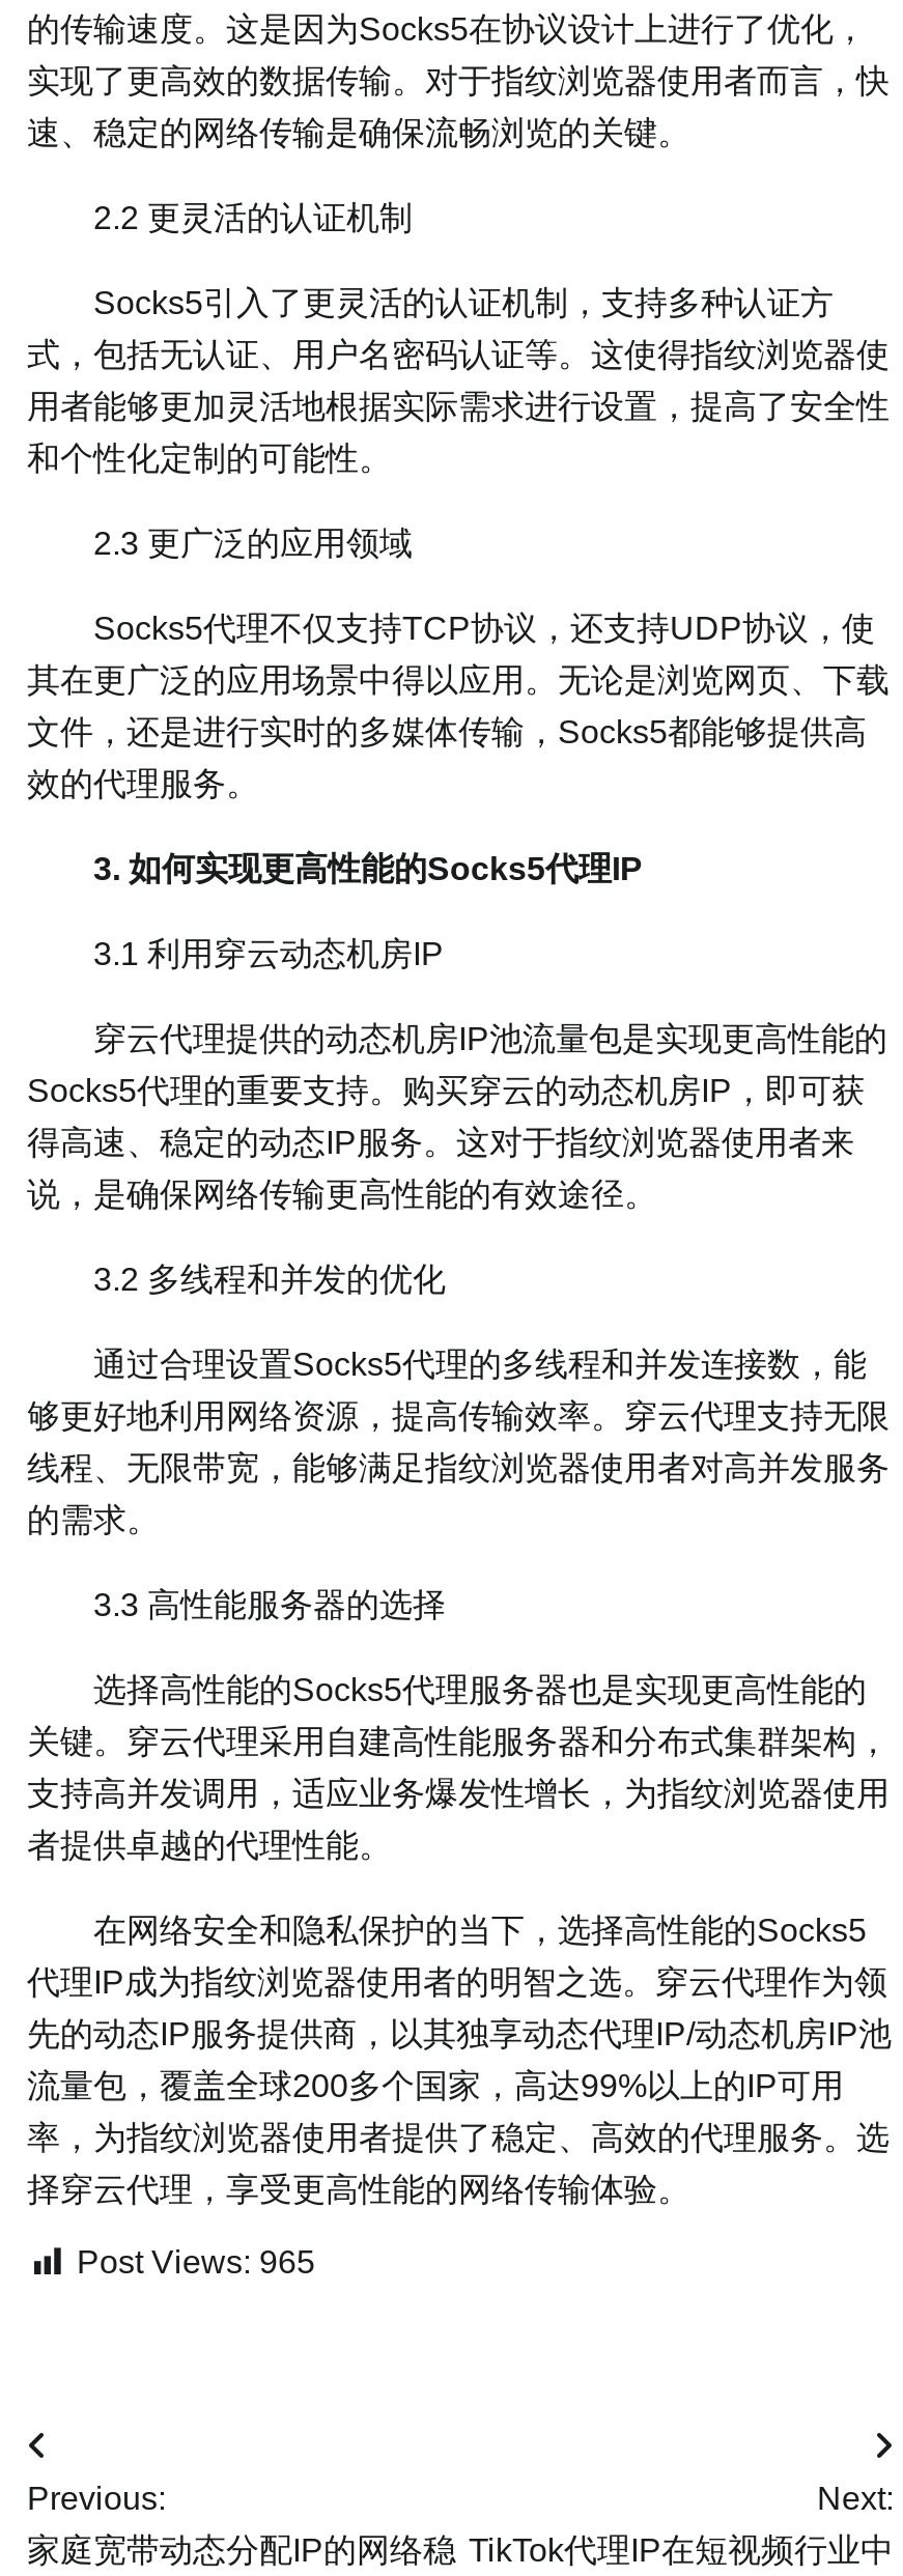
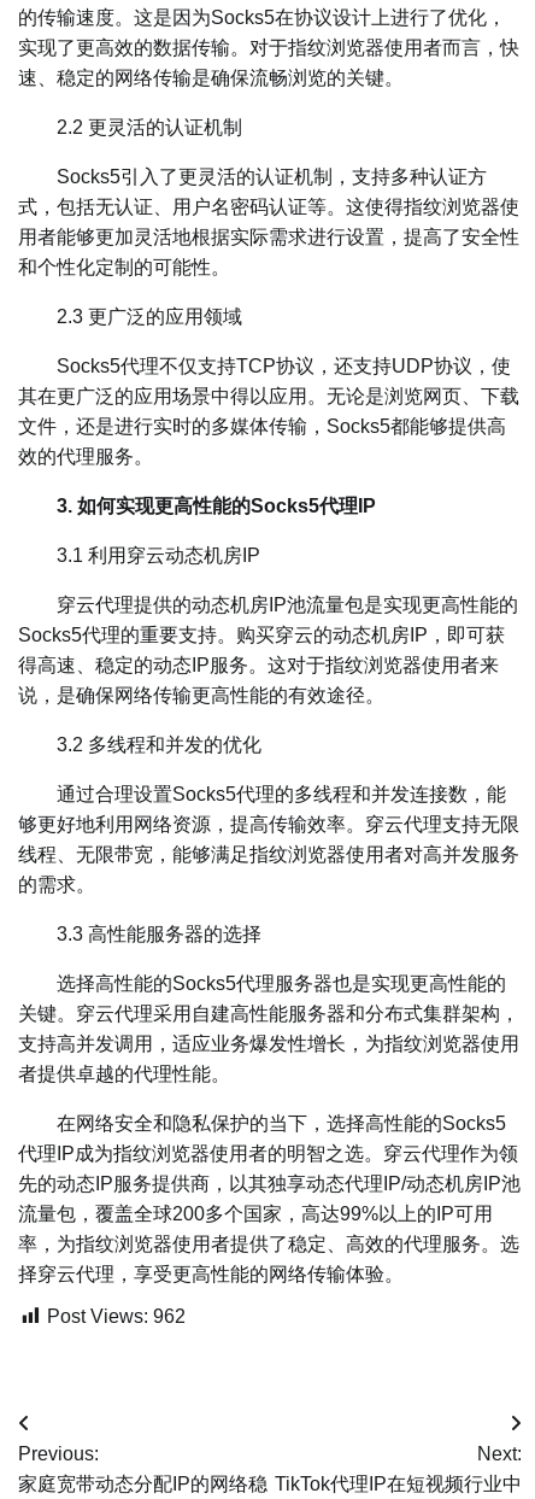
[77,2245,315,2280] Post Views: 965 -> [47,1306,186,1327] Post Views: 962

